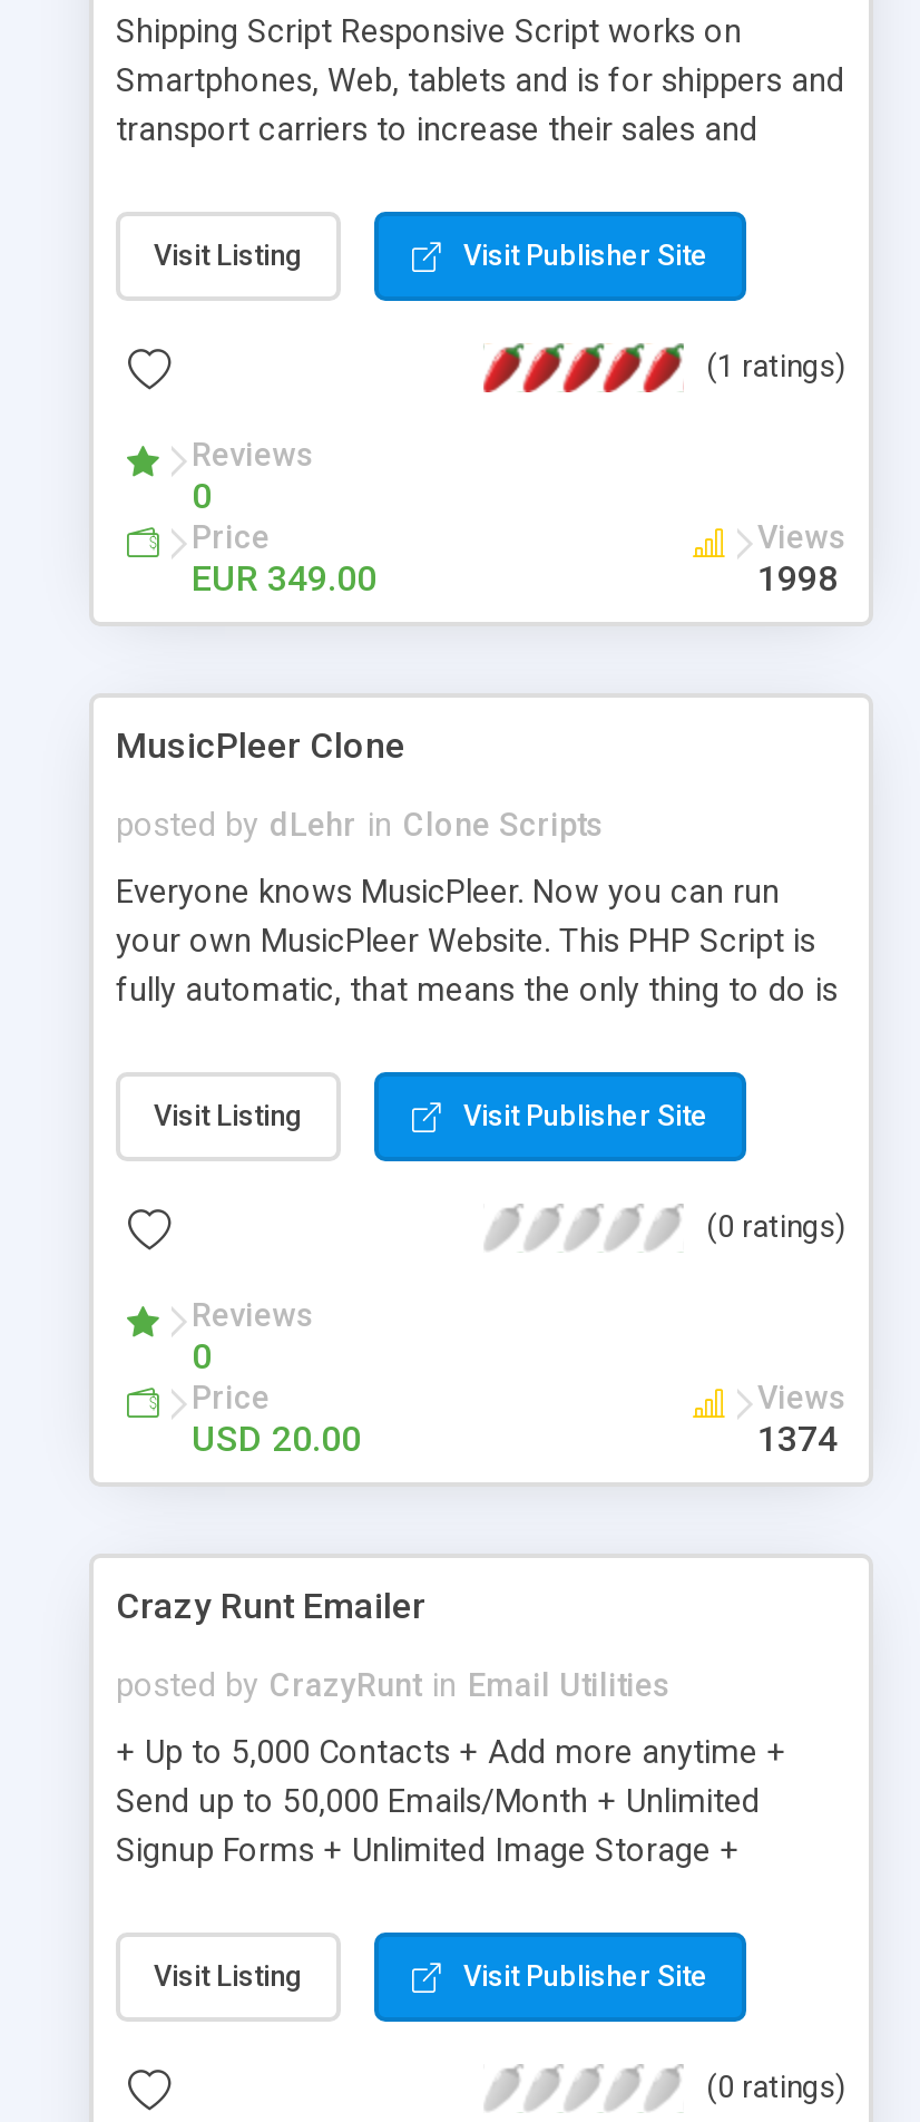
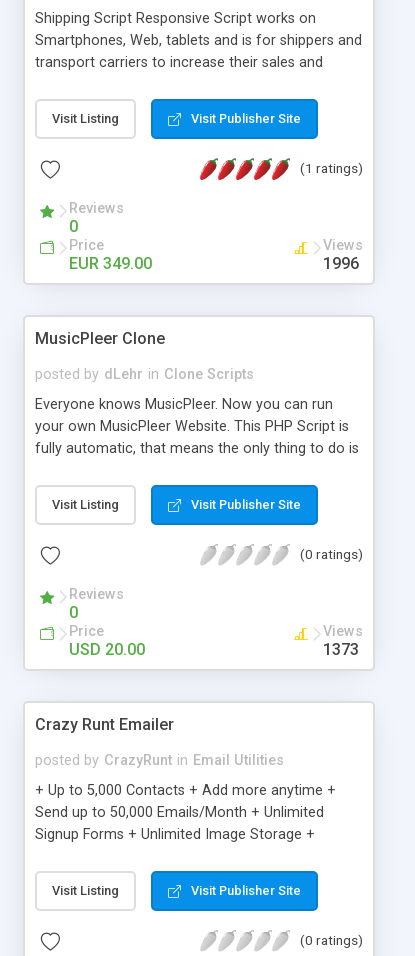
[757,557,838,599] 1998 -> [323,254,359,273] 1996
[757,1417,838,1460] 1374 -> [323,640,359,659] 1373

